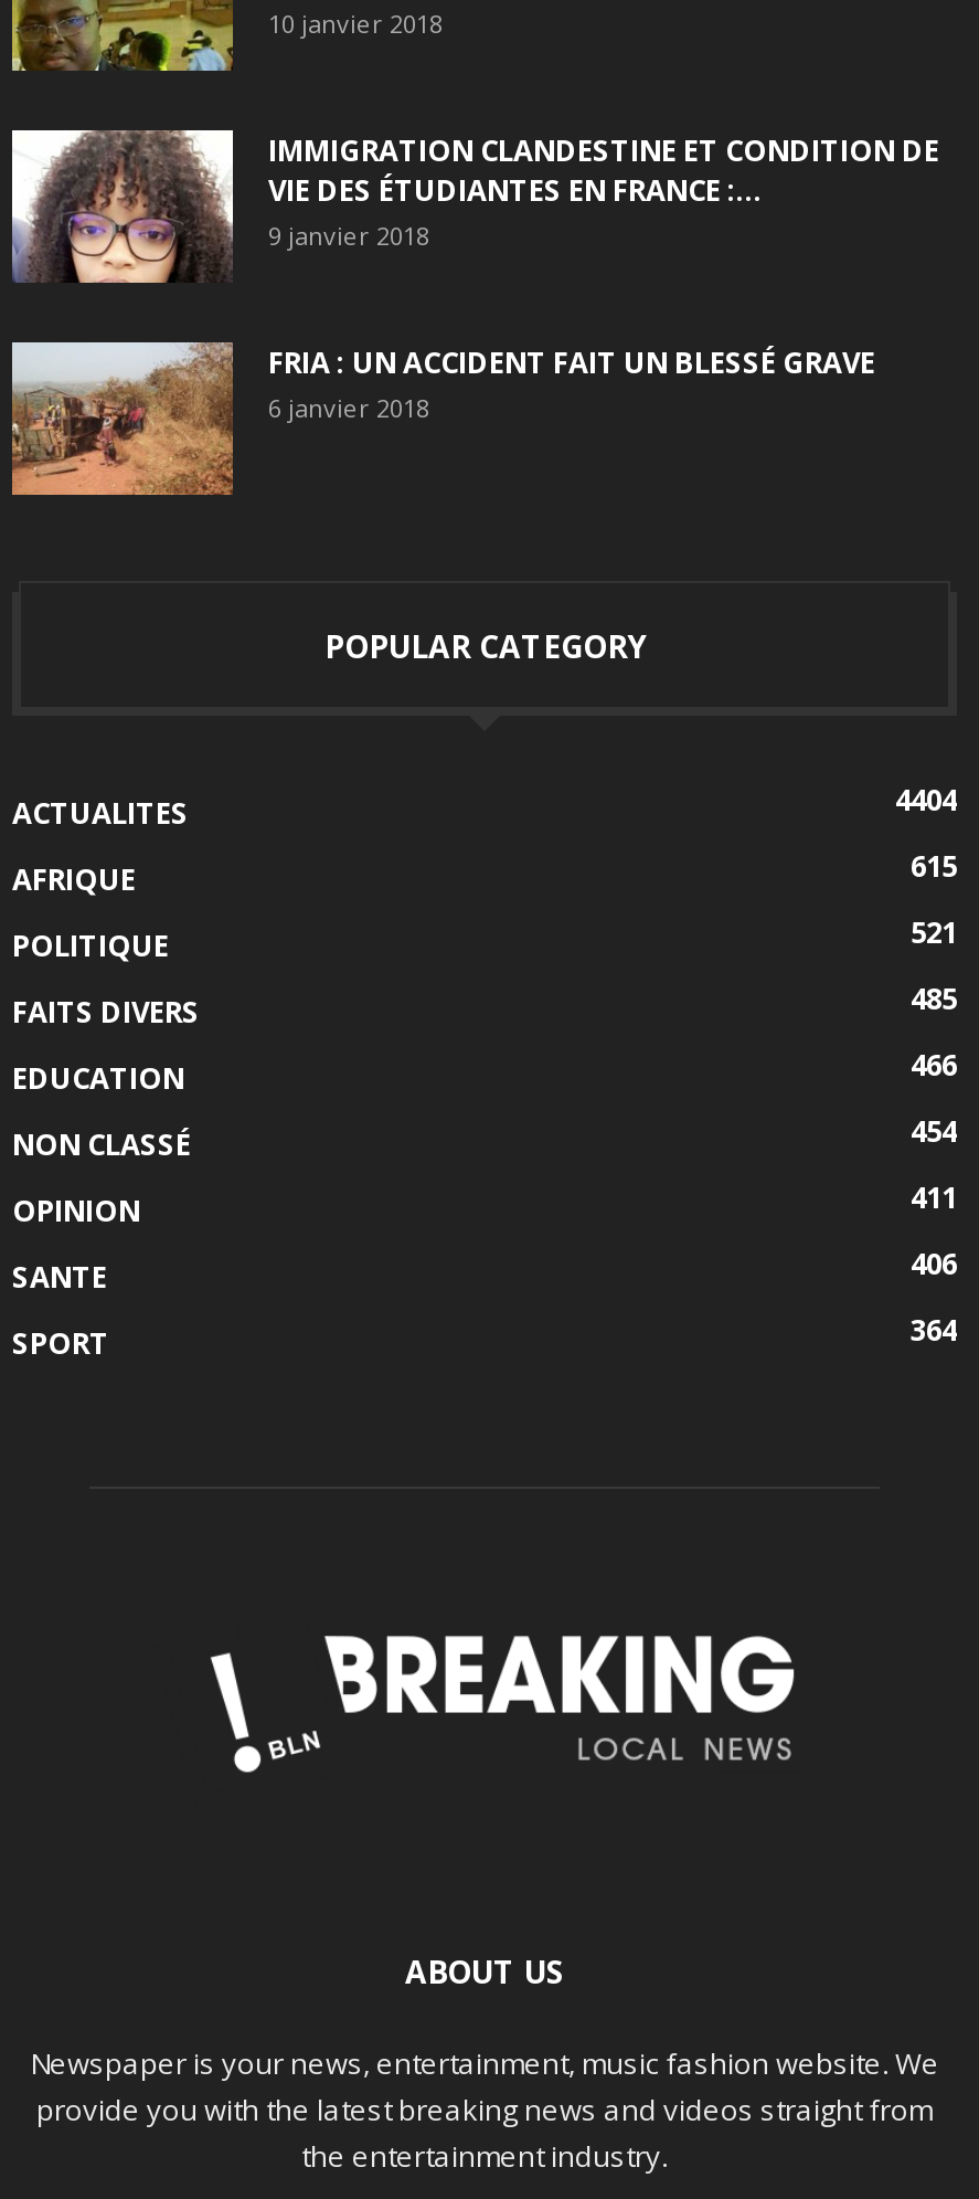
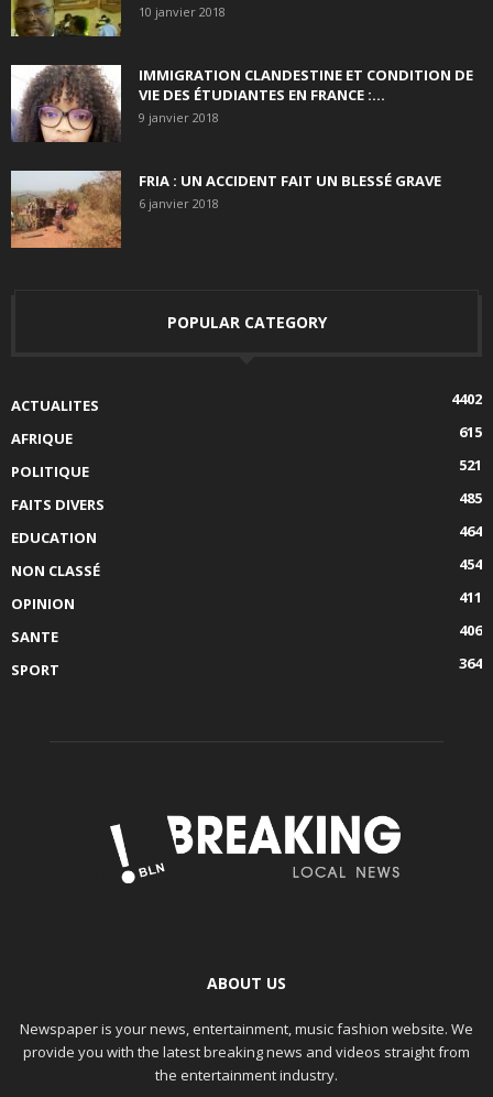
[895,779,957,819] 4404 -> [451,389,482,408] 4402
[911,1044,957,1084] 466 -> [459,521,482,541] 464

